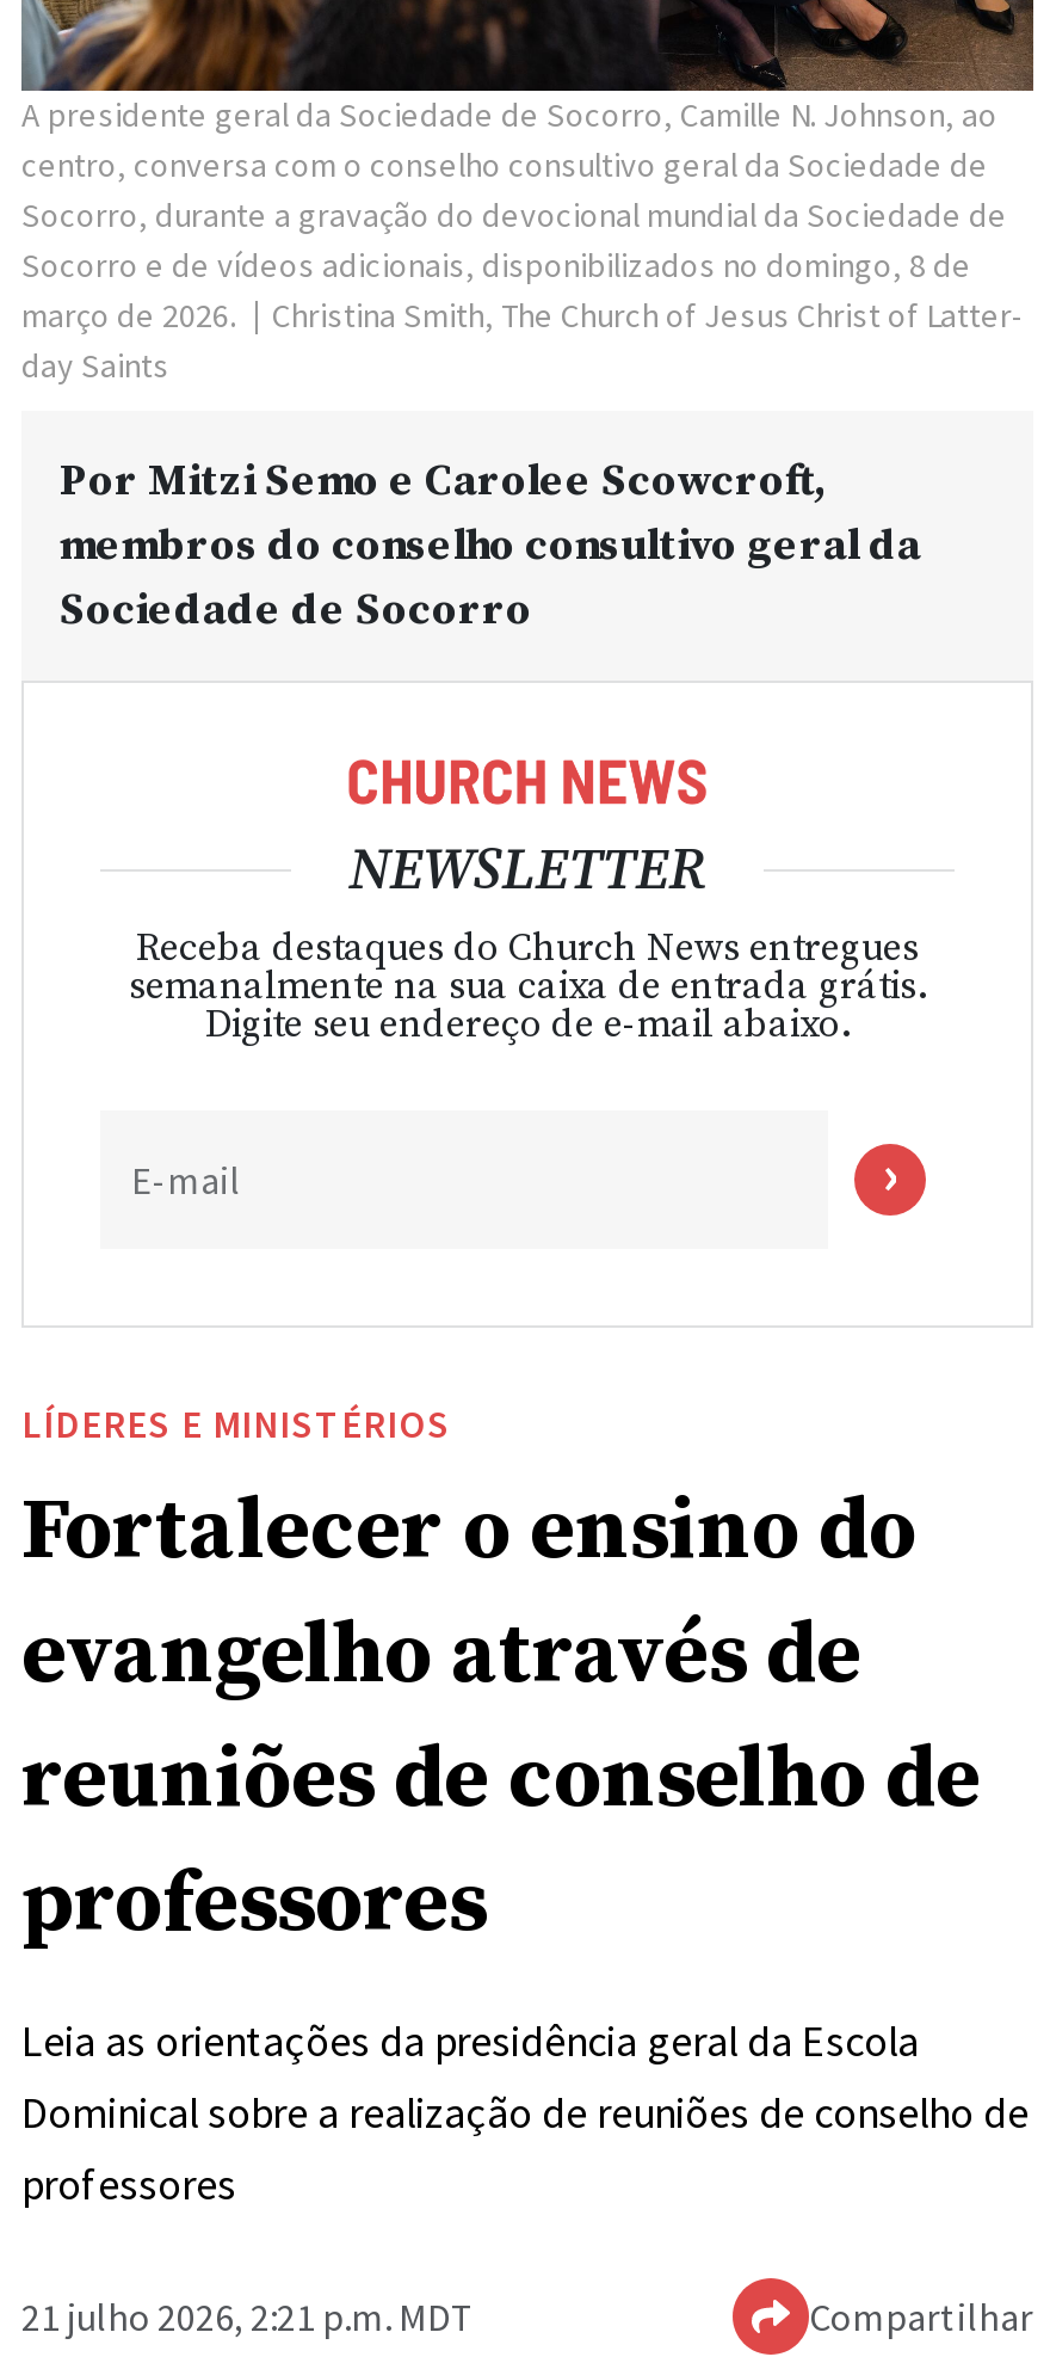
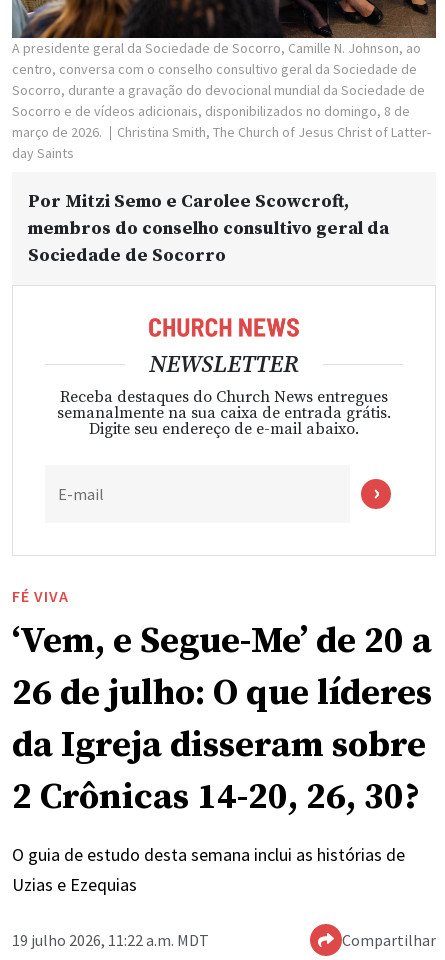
[21,1400,981,1958] LÍDERES E MINISTÉRIOS | Fortalecer o ensino do | evangelho através de | reuniões de conselho de | professores -> [12,586,432,820] FÉ VIVA | ‘Vem, e Segue-Me’ de 20 a | 26 de julho: O que líderes | da Igreja disseram sobre | 2 Crônicas 14-20, 26, 30?
[21,2013,1029,2212] Leia as orientações da presidência geral da Escola | Dominical sobre a realização de reuniões de conselho de | professores -> [12,843,405,896] O guia de estudo desta semana inclui as histórias de | Uzias e Ezequias
[21,2293,475,2341] 21 julho 2026, 2:21 p.m. MDT -> [12,930,209,950] 19 julho 2026, 11:22 a.m. MDT

